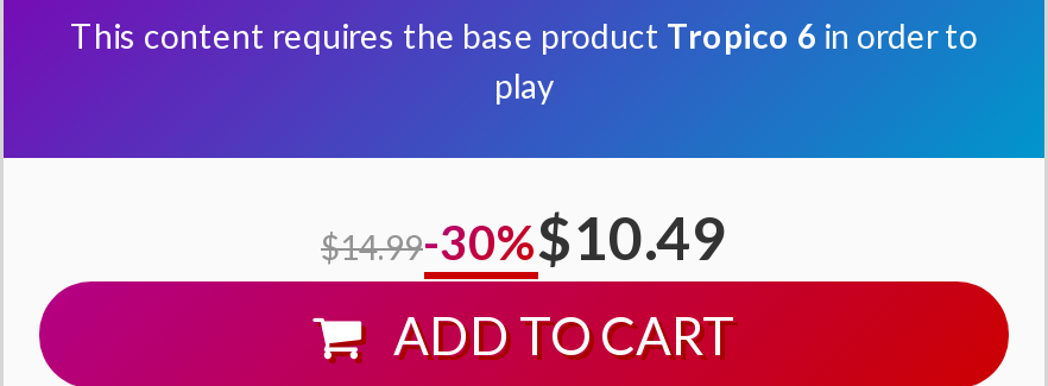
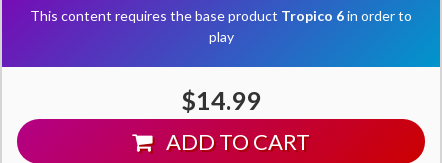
[321,201,727,273] $14.99-30%$10.49 -> [181,85,261,115] $14.99

